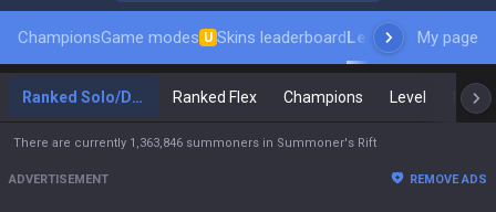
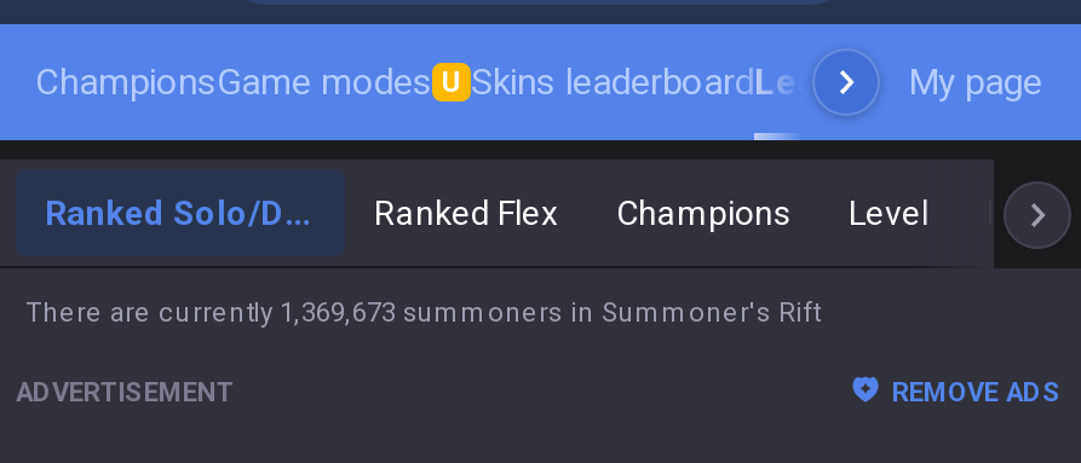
[13,136,376,150] There are currently 1,363,846 summoners in Summoner's Rift -> [25,297,820,329] There are currently 1,369,673 summoners in Summoner's Rift

